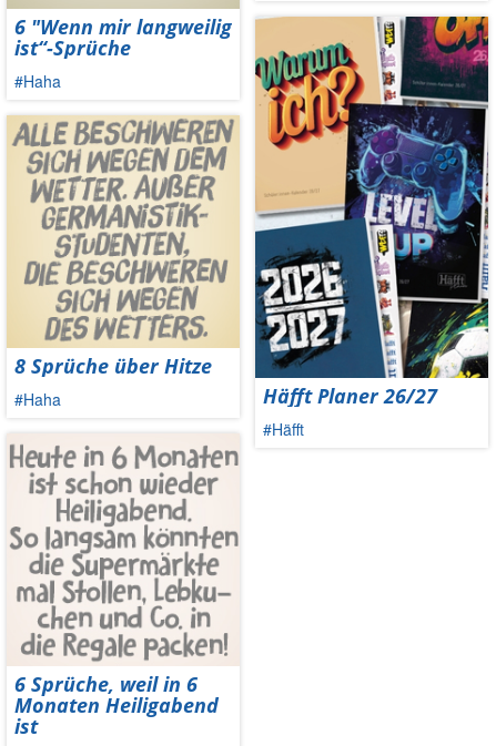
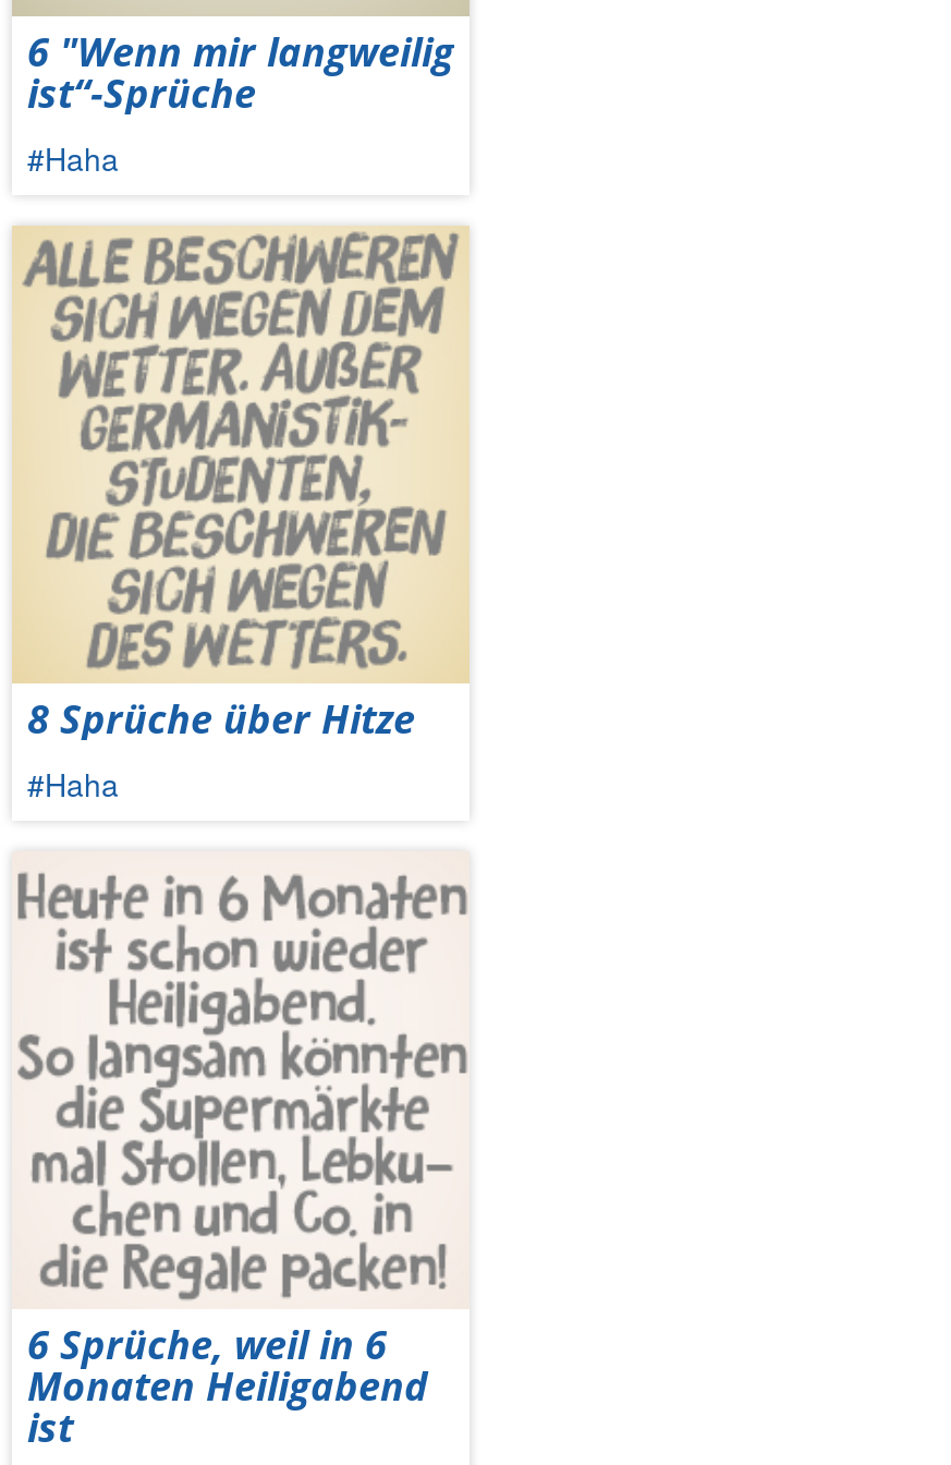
[254,16,489,440] [image] | Häfft Planer 26/27 | #Häfft -> none

